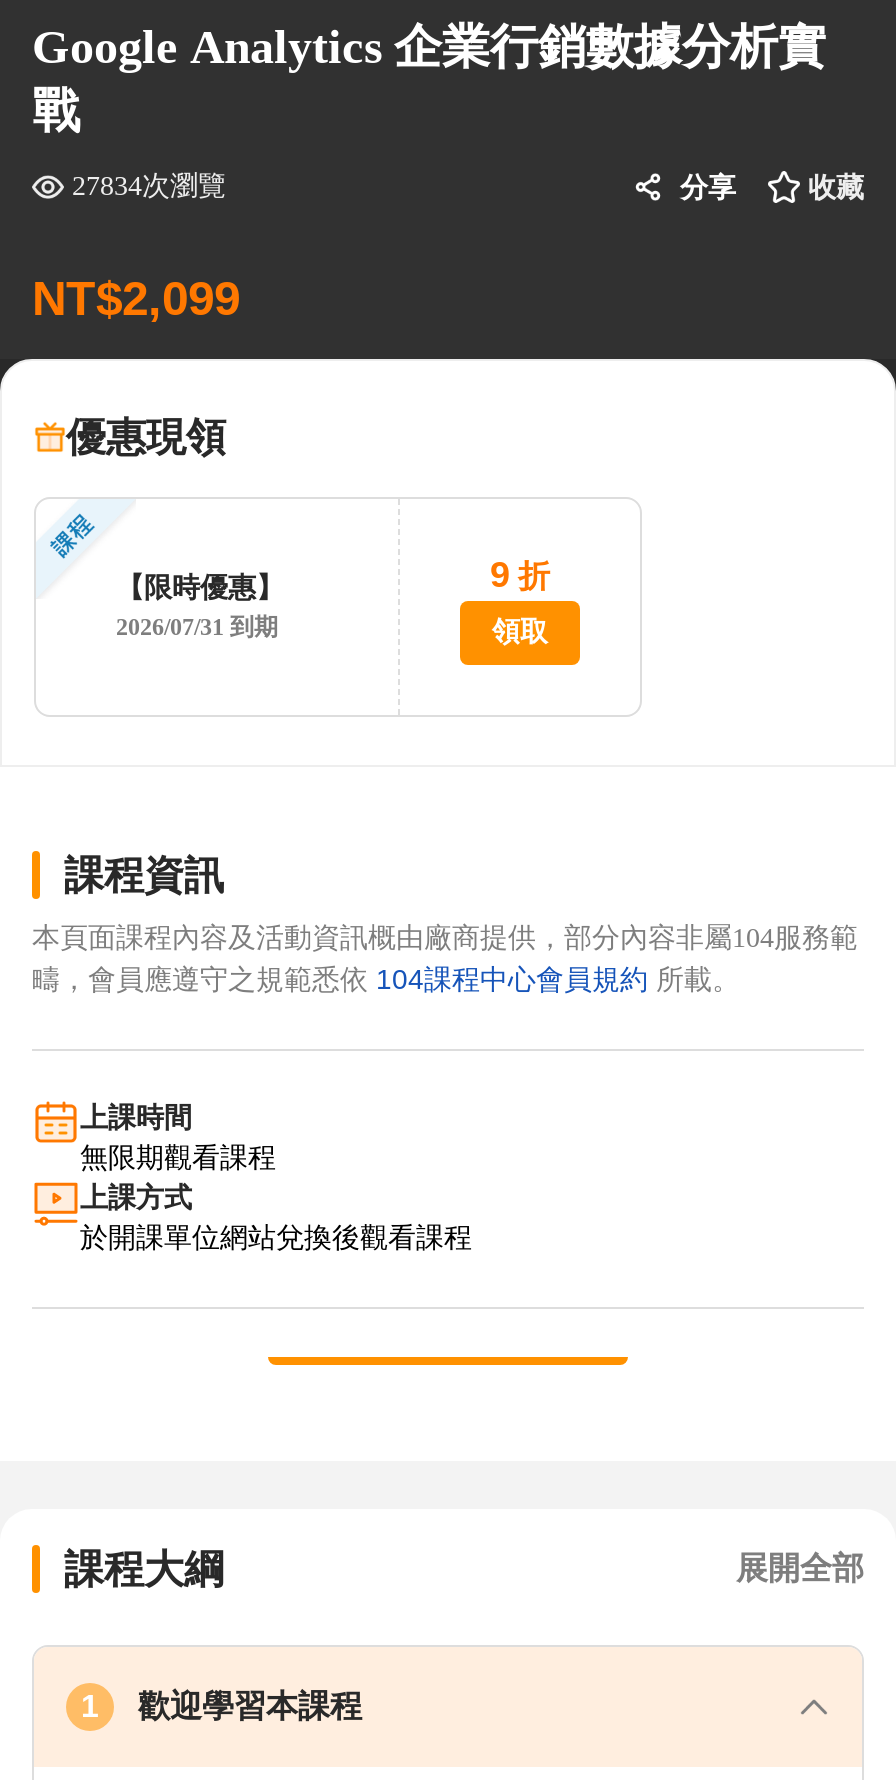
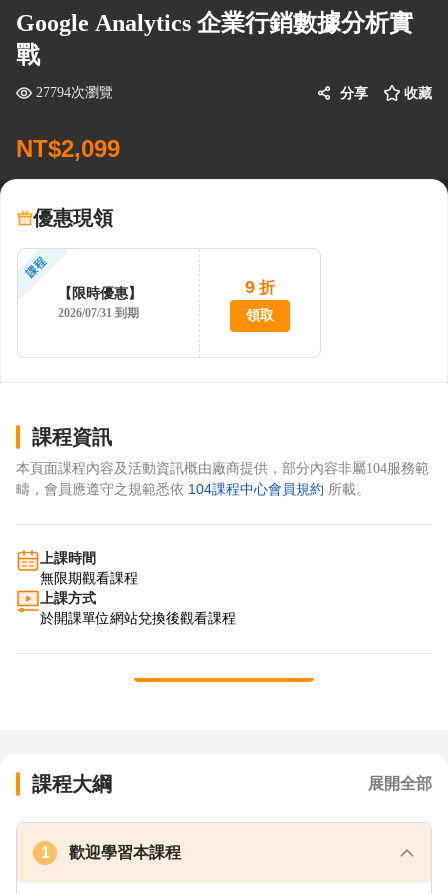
[72,171,226,201] 27834次瀏覽 -> [36,85,113,100] 27794次瀏覽

